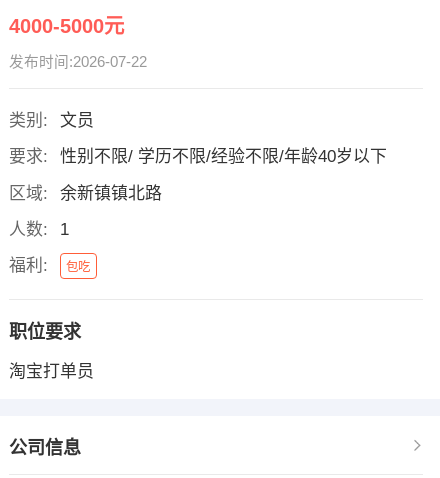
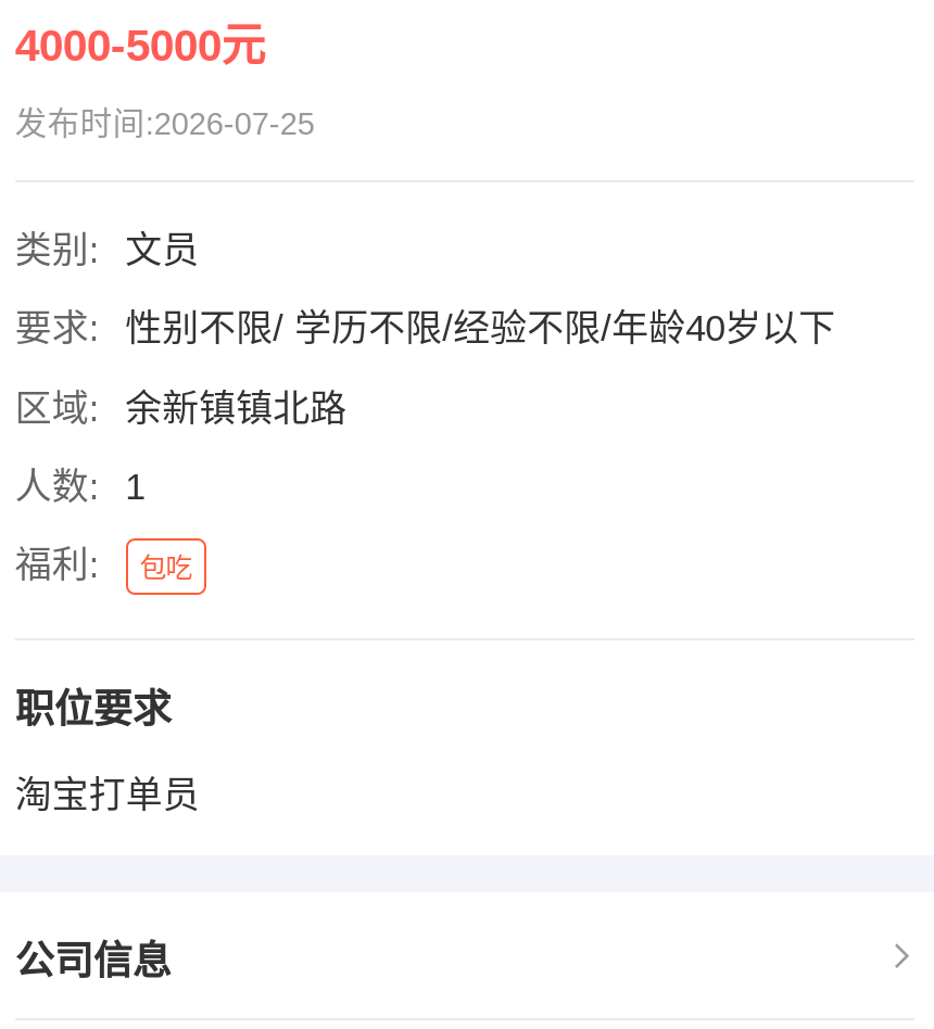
[9,54,147,70] 发布时间:2026-07-22 -> [15,107,315,142] 发布时间:2026-07-25

